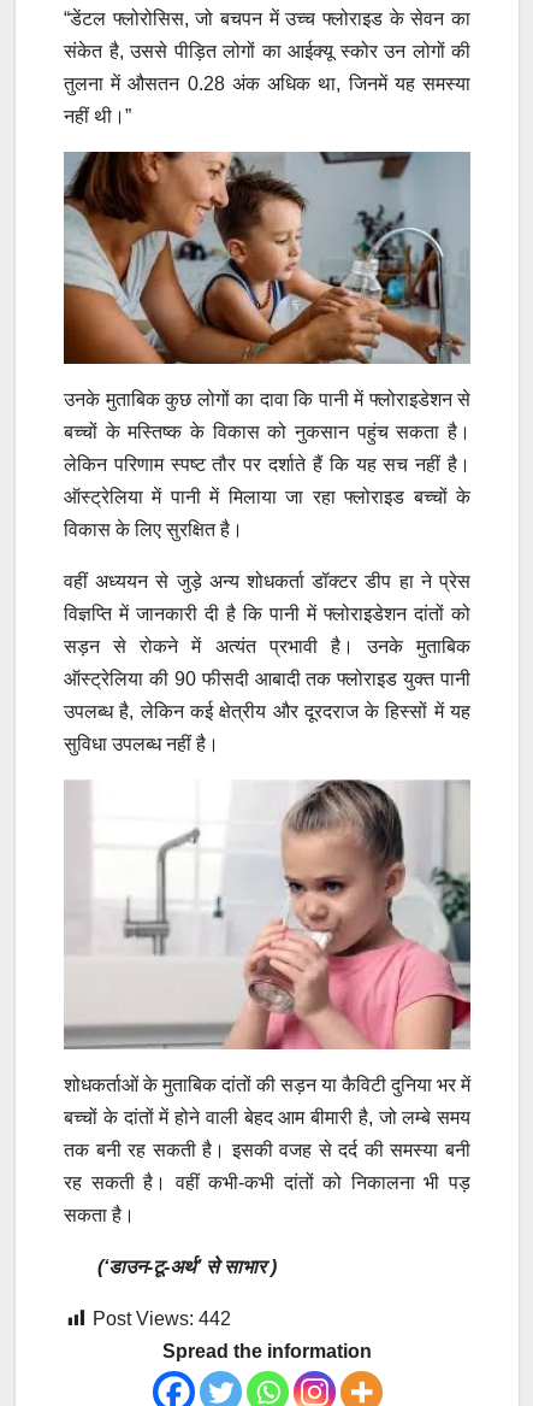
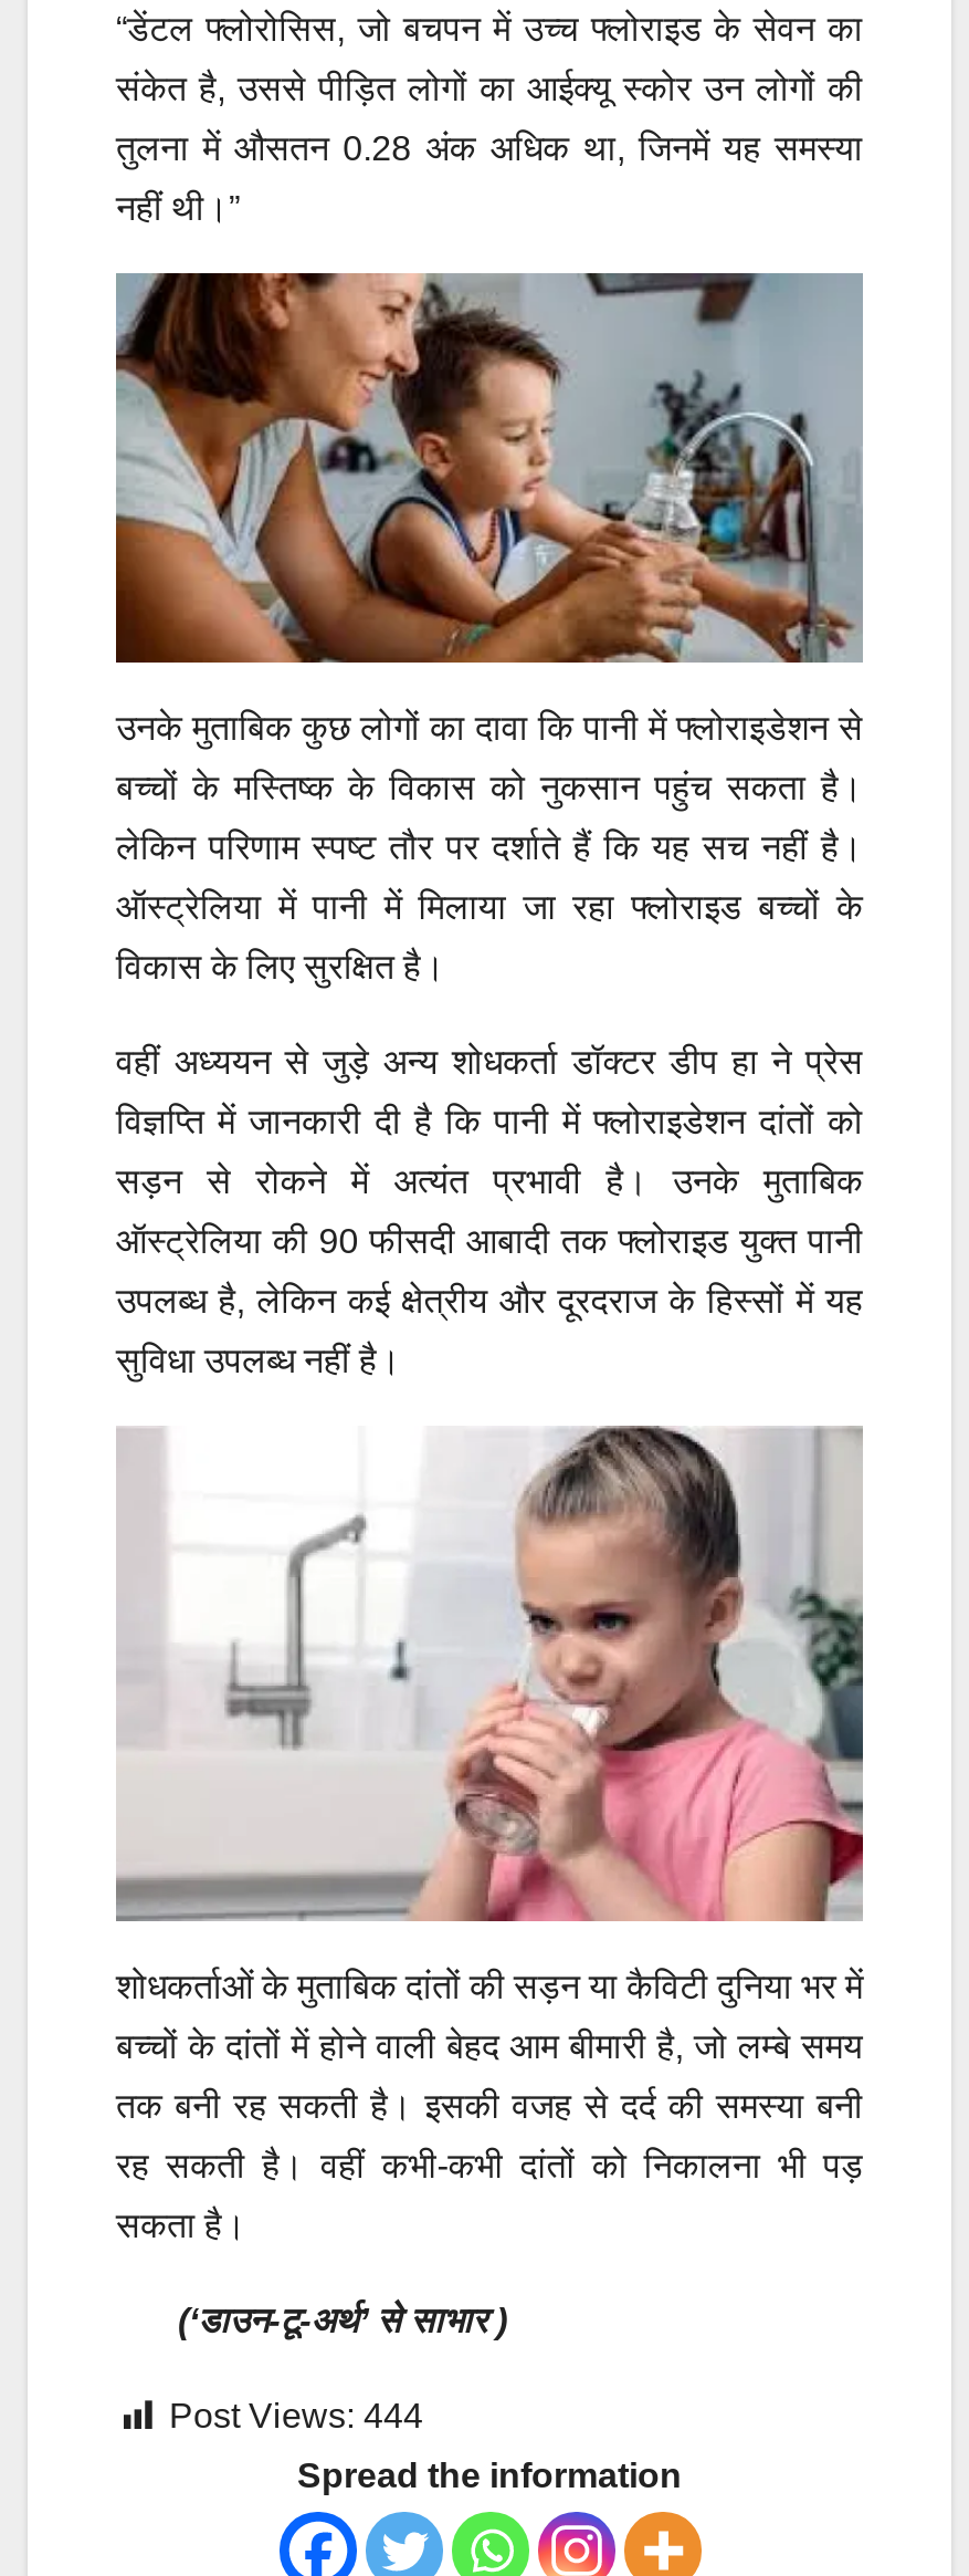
[93,1309,231,1329] Post Views: 442 -> [169,2398,423,2435] Post Views: 444

